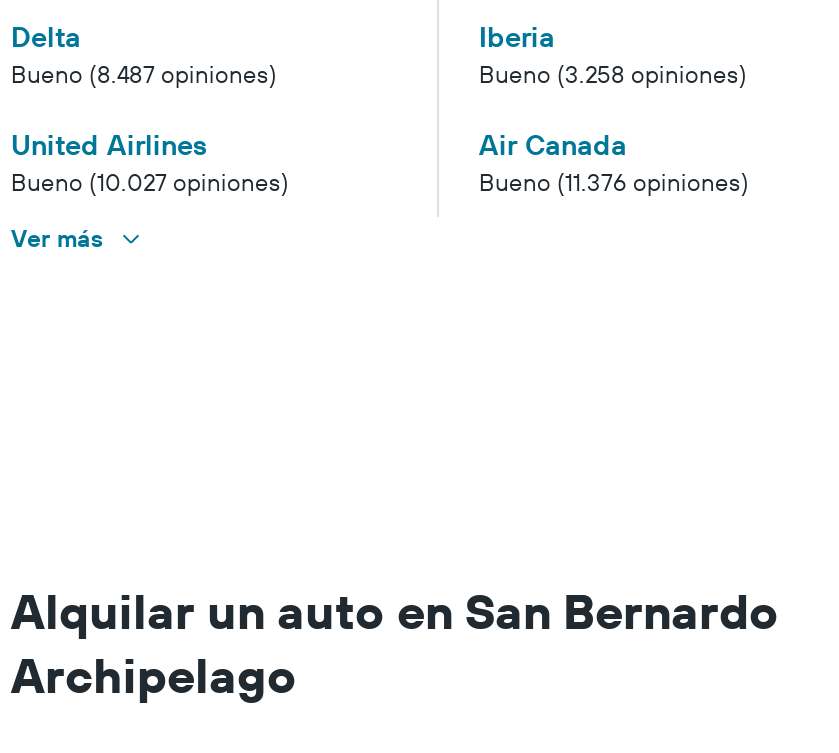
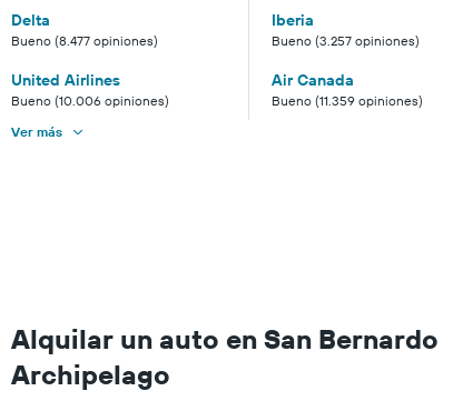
[11,59,277,89] Bueno (8.487 opiniones) -> [11,32,158,49] Bueno (8.477 opiniones)
[479,59,747,89] Bueno (3.258 opiniones) -> [272,32,420,49] Bueno (3.257 opiniones)
[11,167,289,197] Bueno (10.027 opiniones) -> [11,92,169,109] Bueno (10.006 opiniones)
[479,167,749,197] Bueno (11.376 opiniones) -> [272,92,423,109] Bueno (11.359 opiniones)

